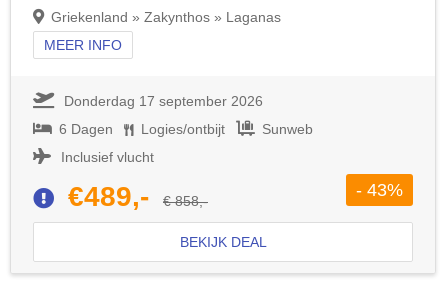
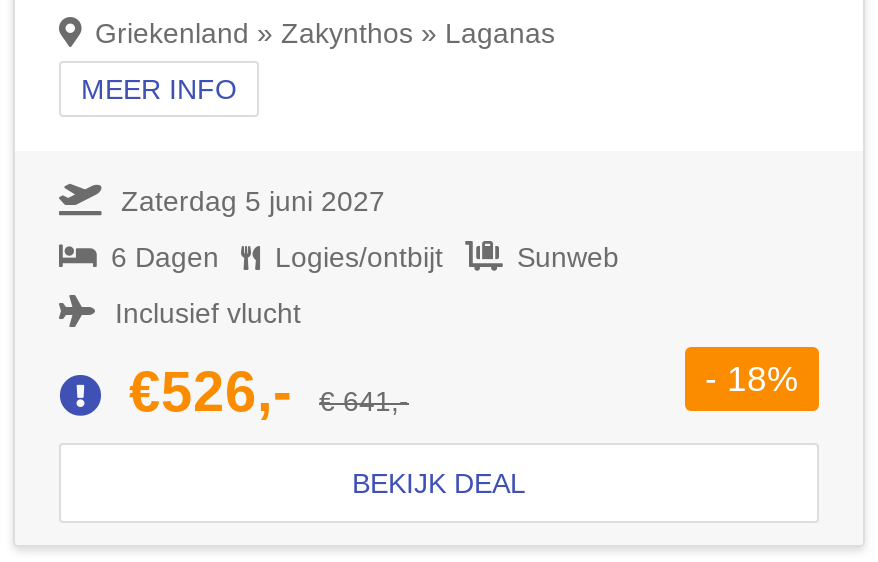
[64,93,263,109] Donderdag 17 september 2026 -> [121,185,385,217] Zaterdag 5 juni 2027
[68,181,149,212] €489,- -> [129,361,291,423] €526,-
[356,180,403,200] - 43% -> [705,359,799,399] - 18%
[163,193,208,209] € 858,- -> [319,385,409,417] € 641,-

